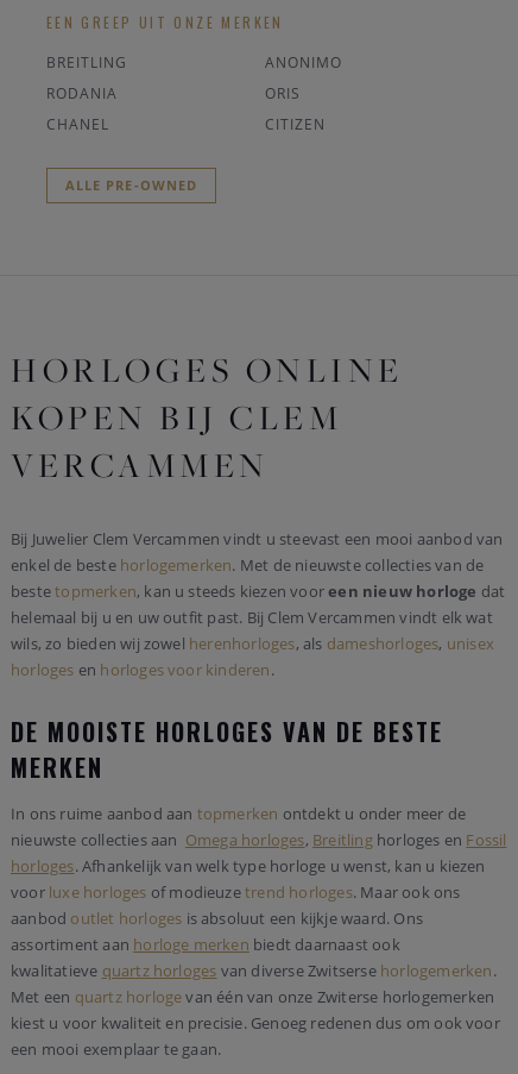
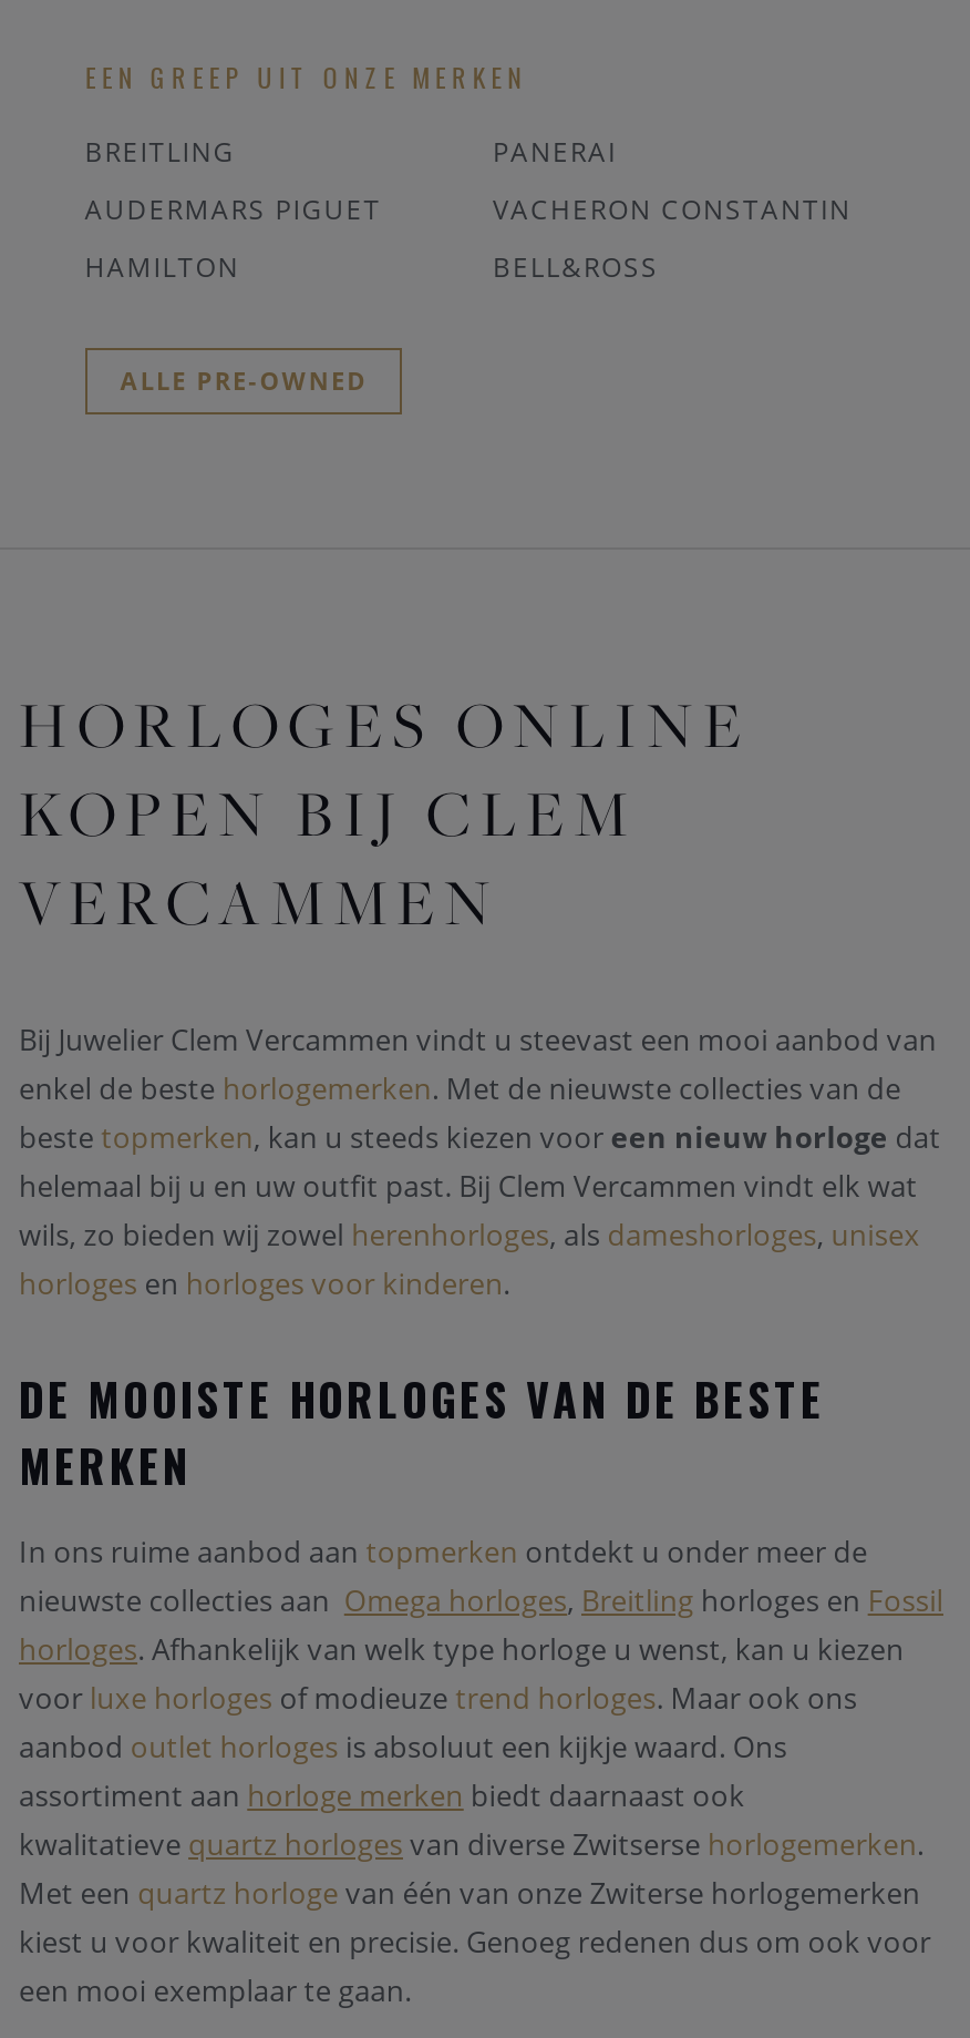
[265,53,342,73] ANONIMO -> [493,134,617,172] PANERAI
[46,84,301,104] RODANIA | ORIS -> [85,191,852,229] AUDERMARS PIGUET | VACHERON CONSTANTIN
[46,115,326,135] CHANEL | CITIZEN -> [85,249,659,287] HAMILTON | BELL&ROSS

